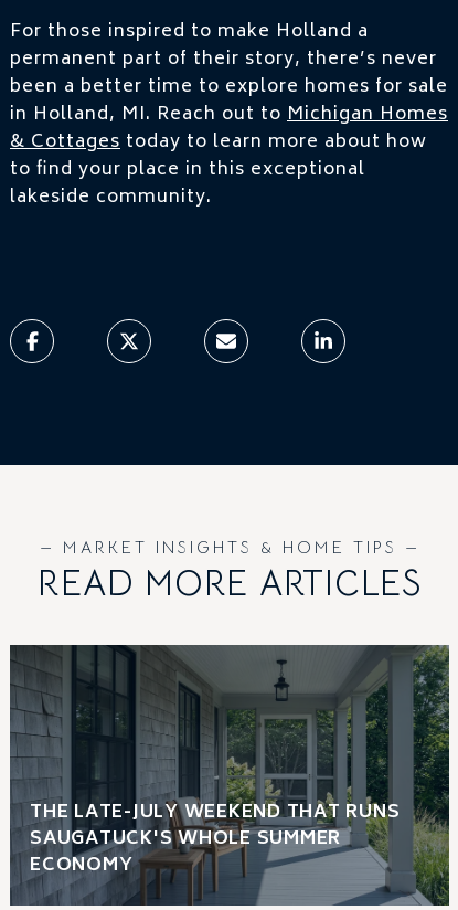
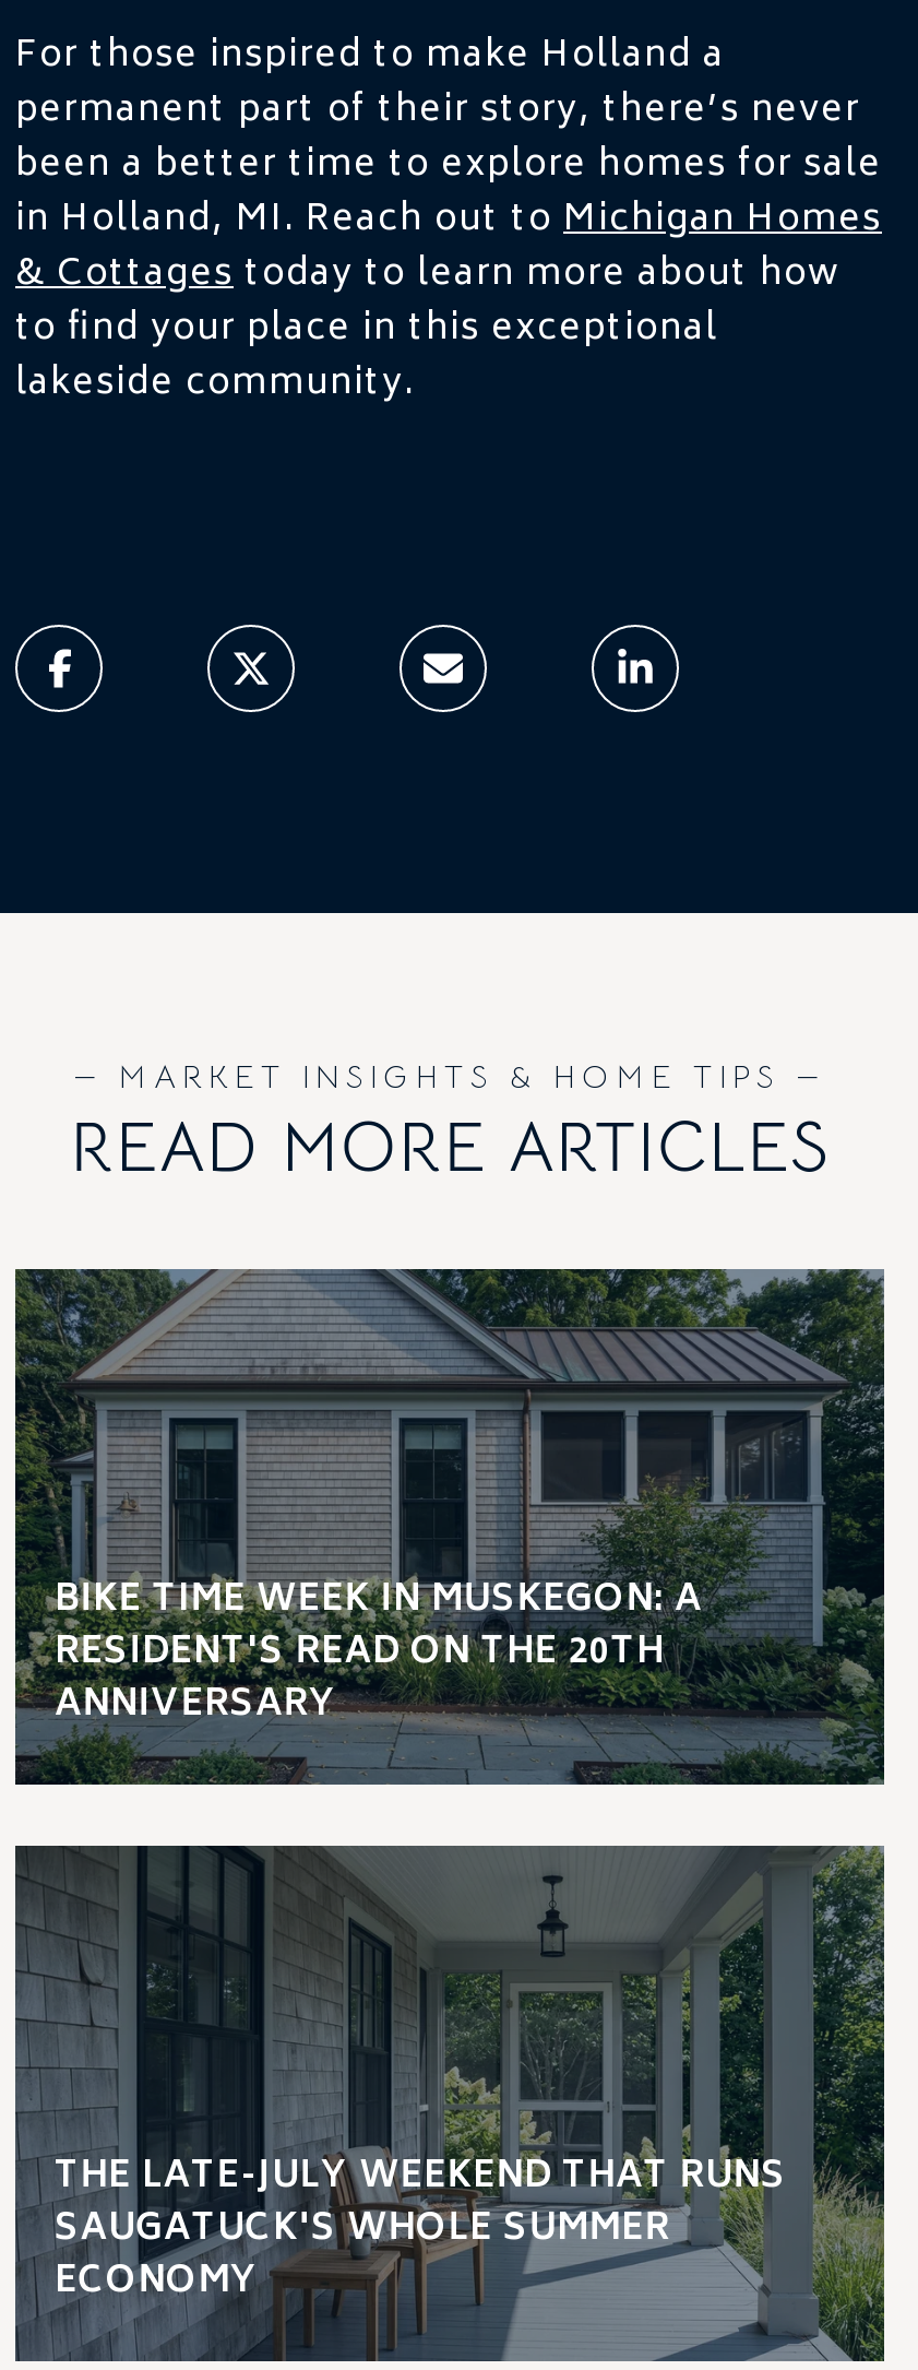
none -> [15,1267,884,1785] [image] | BIKE TIME WEEK IN MUSKEGON: A | RESIDENT'S READ ON THE 20TH | ANNIVERSARY

